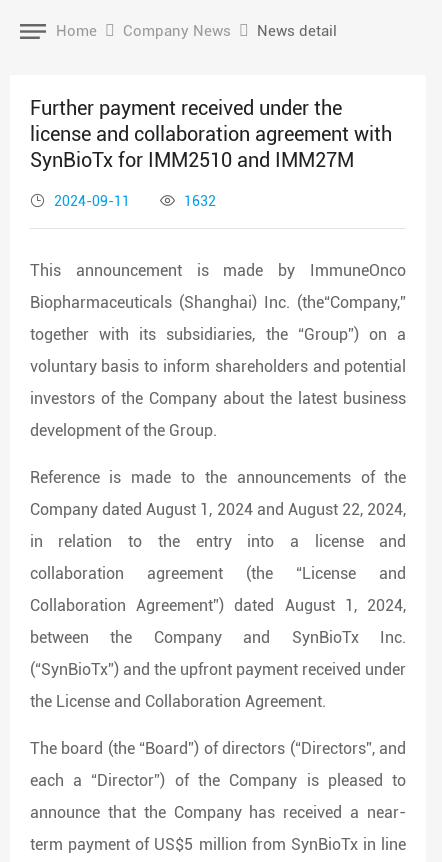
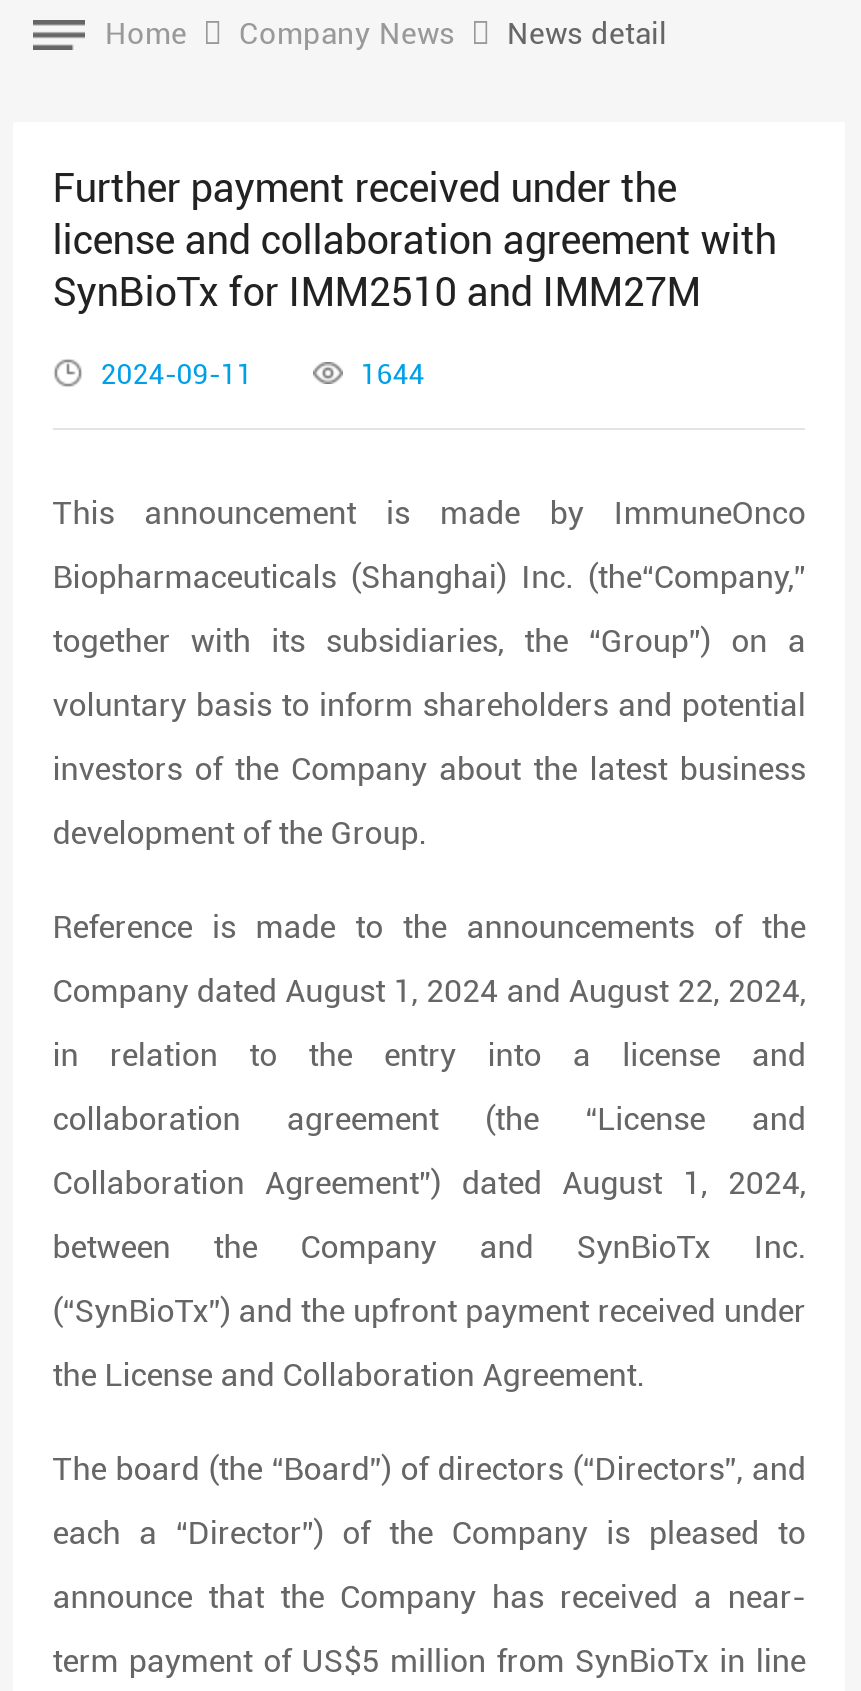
[184,192,216,208] 1632 -> [360,357,424,389] 1644

